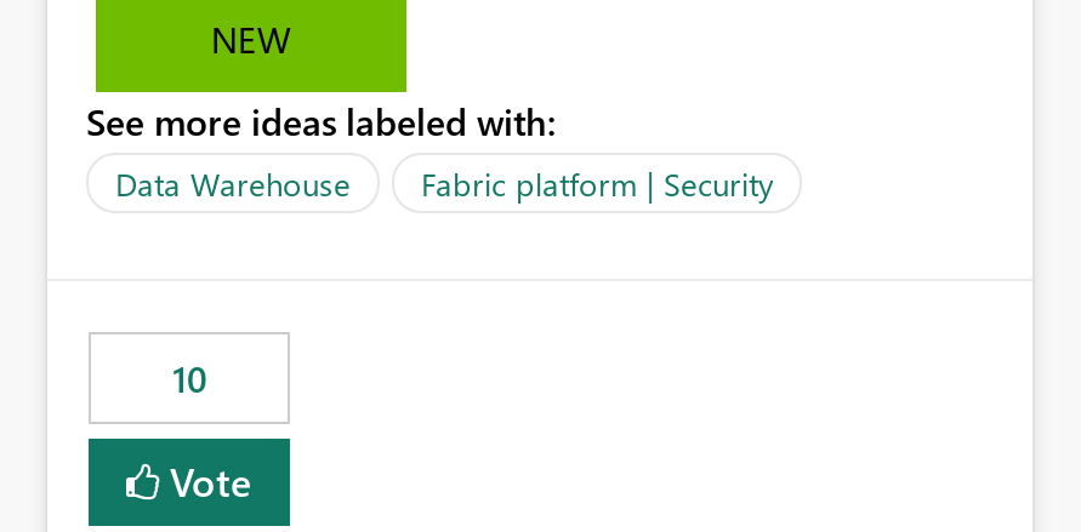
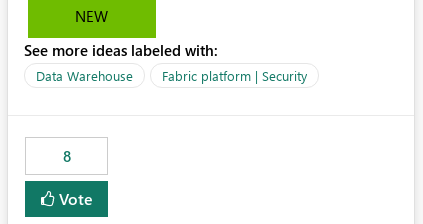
[172,355,206,403] 10 -> [62,146,70,166] 8

